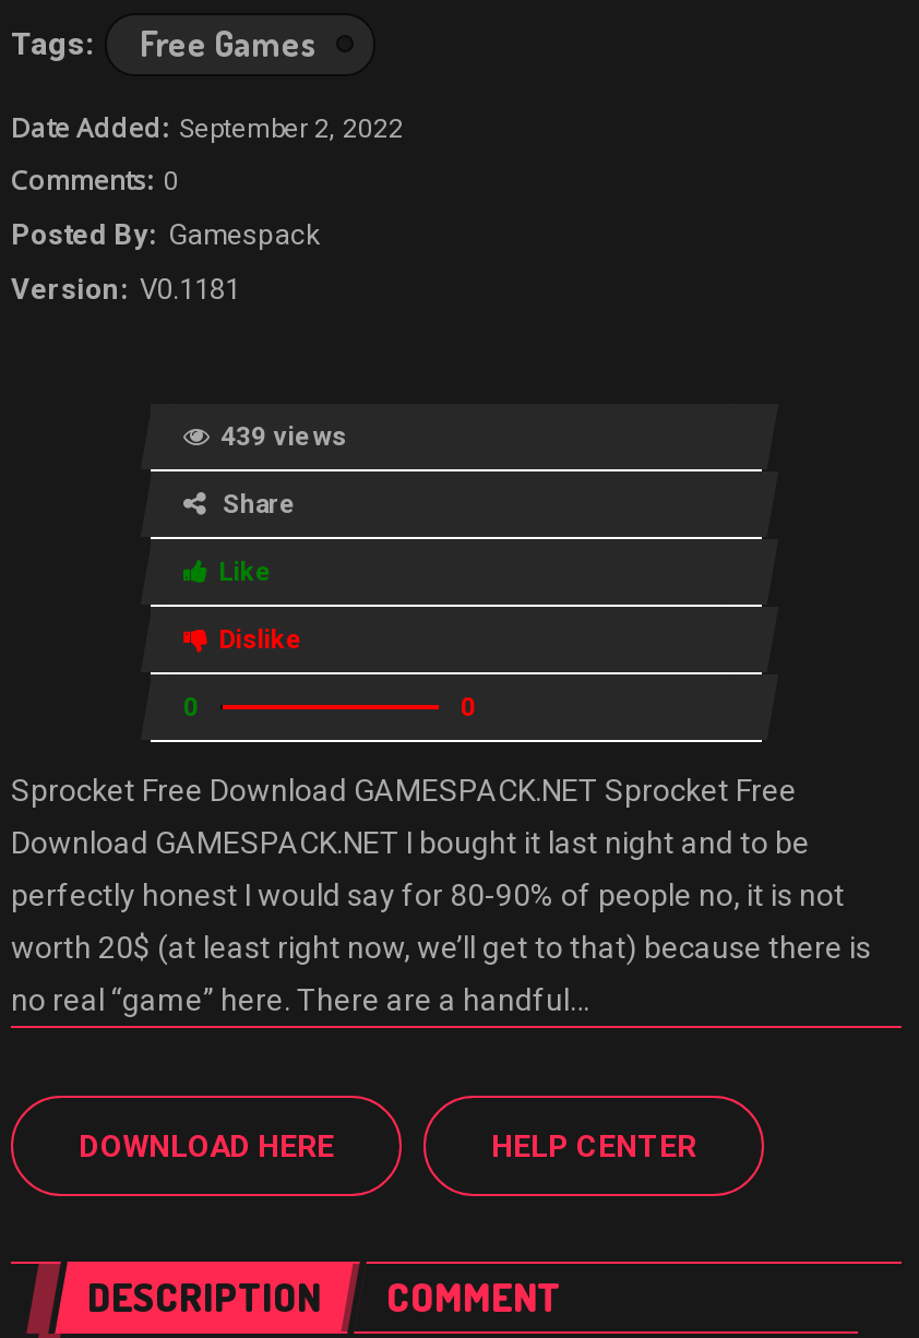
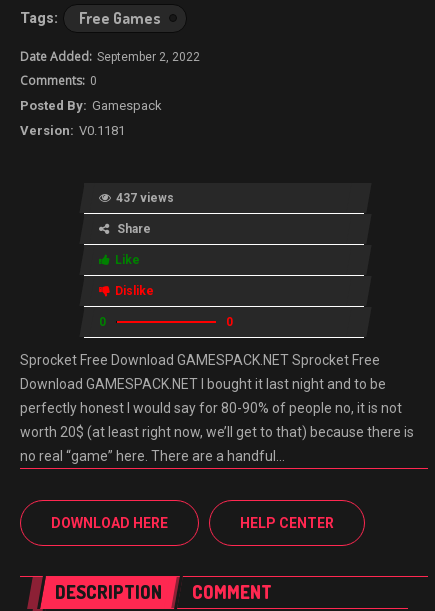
[220,421,347,452] 439 views -> [116,191,174,205] 437 views

